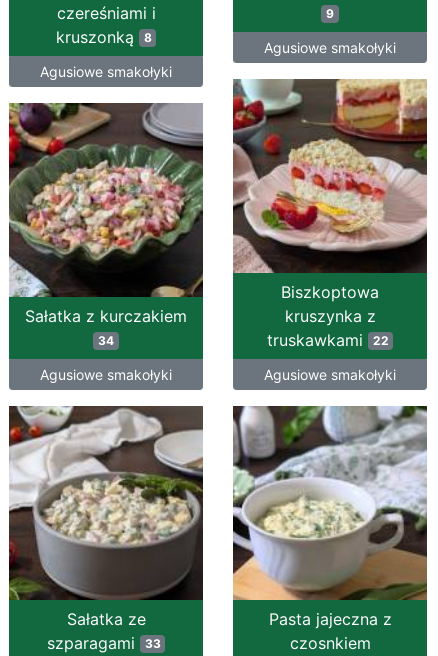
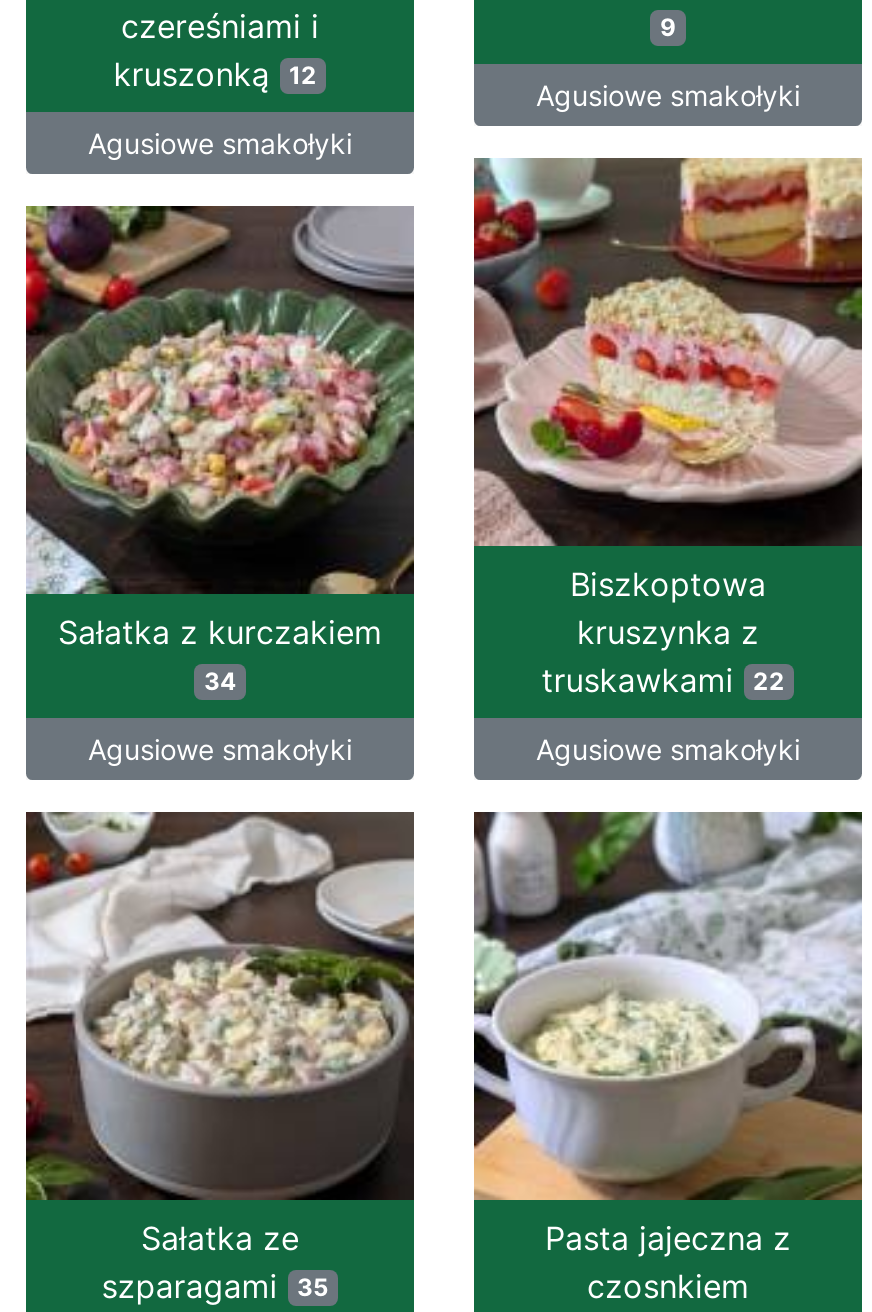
[56,27,151,47] kruszonką 8 -> [113,54,317,94] kruszonką 12
[47,633,160,653] szparagami 33 -> [101,1266,329,1306] szparagami 35

